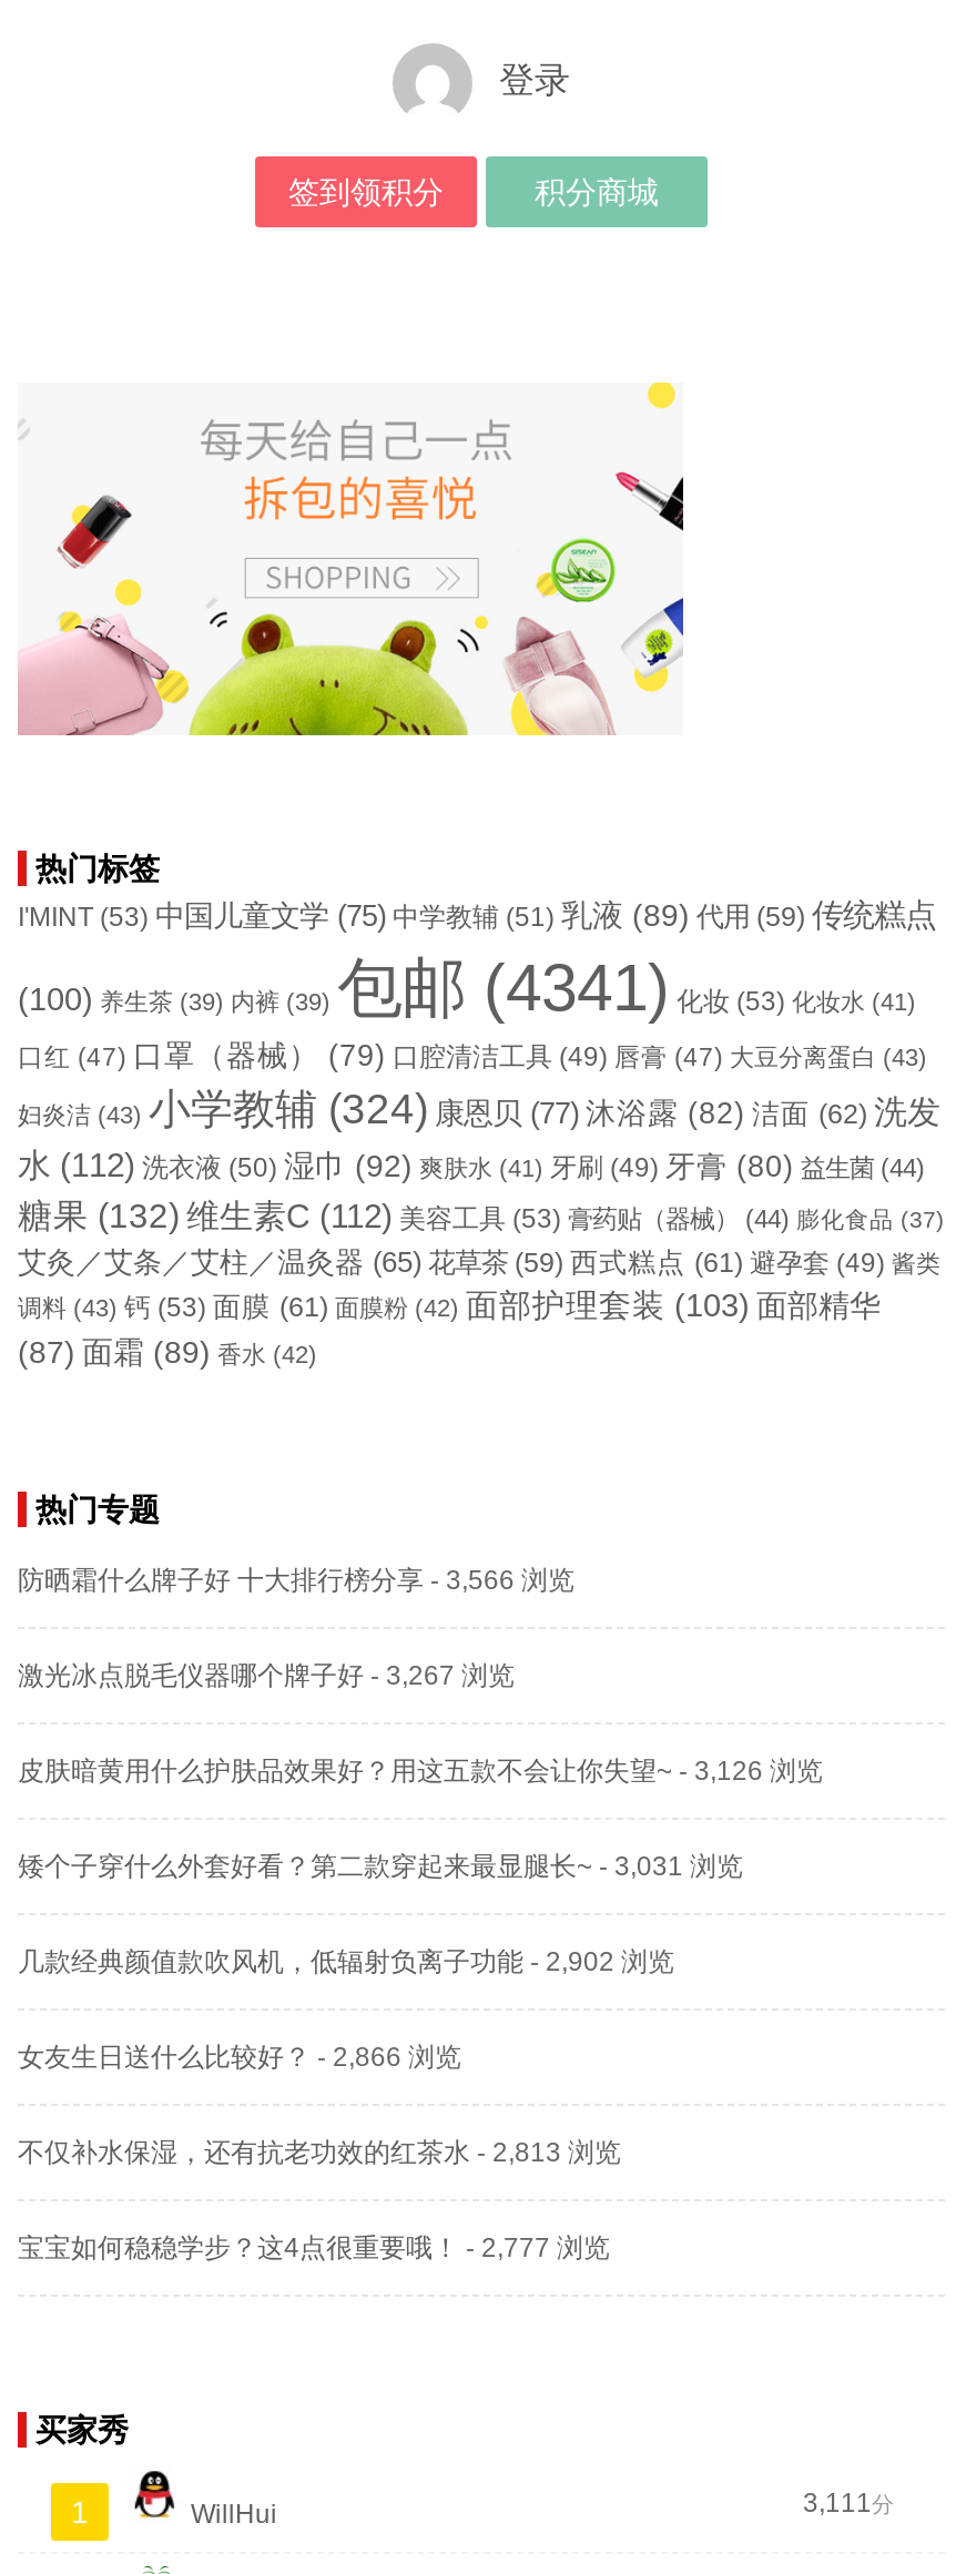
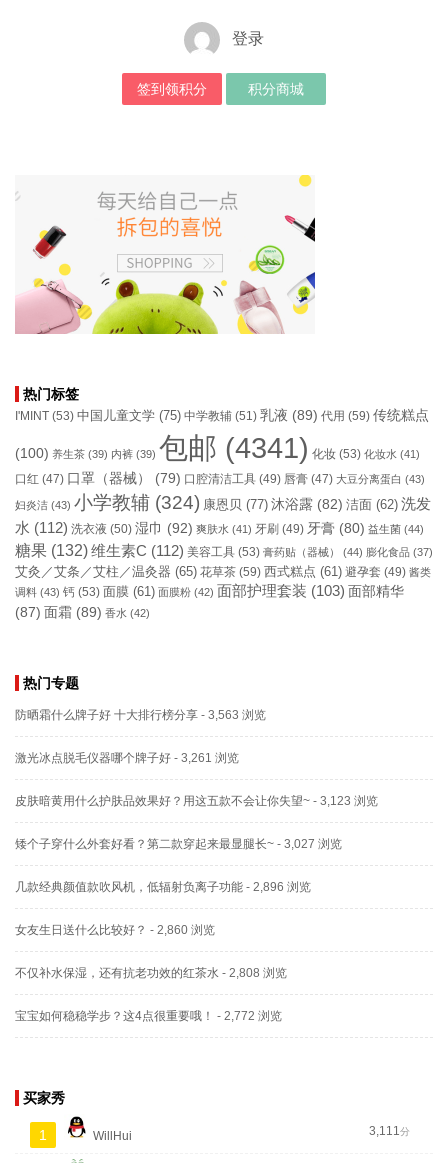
[18,1564,574,1595] 防晒霜什么牌子好 十大排行榜分享- 3,566 浏览 -> [15,708,266,722] 防晒霜什么牌子好 十大排行榜分享- 3,563 浏览
[18,1660,515,1691] 激光冰点脱毛仪器哪个牌子好- 3,267 浏览 -> [15,751,239,765] 激光冰点脱毛仪器哪个牌子好- 3,261 浏览
[18,1755,823,1786] 皮肤暗黄用什么护肤品效果好？用这五款不会让你失望~ - 3,126 浏览 -> [15,794,378,808] 皮肤暗黄用什么护肤品效果好？用这五款不会让你失望~ - 3,123 浏览
[18,1850,743,1882] 矮个子穿什么外套好看？第二款穿起来最显腿长~ - 3,031 浏览 -> [15,837,342,851] 矮个子穿什么外套好看？第二款穿起来最显腿长~ - 3,027 浏览
[18,1946,674,1977] 几款经典颜值款吹风机，低辐射负离子功能- 2,902 浏览 -> [15,880,311,894] 几款经典颜值款吹风机，低辐射负离子功能- 2,896 浏览
[18,2041,461,2072] 女友生日送什么比较好？- 2,866 浏览 -> [15,923,215,937] 女友生日送什么比较好？- 2,860 浏览
[18,2137,621,2168] 不仅补水保湿，还有抗老功效的红茶水- 2,813 浏览 -> [15,966,287,980] 不仅补水保湿，还有抗老功效的红茶水- 2,808 浏览
[18,2232,610,2263] 宝宝如何稳稳学步？这4点很重要哦！- 2,777 浏览 -> [15,1009,282,1023] 宝宝如何稳稳学步？这4点很重要哦！- 2,772 浏览

